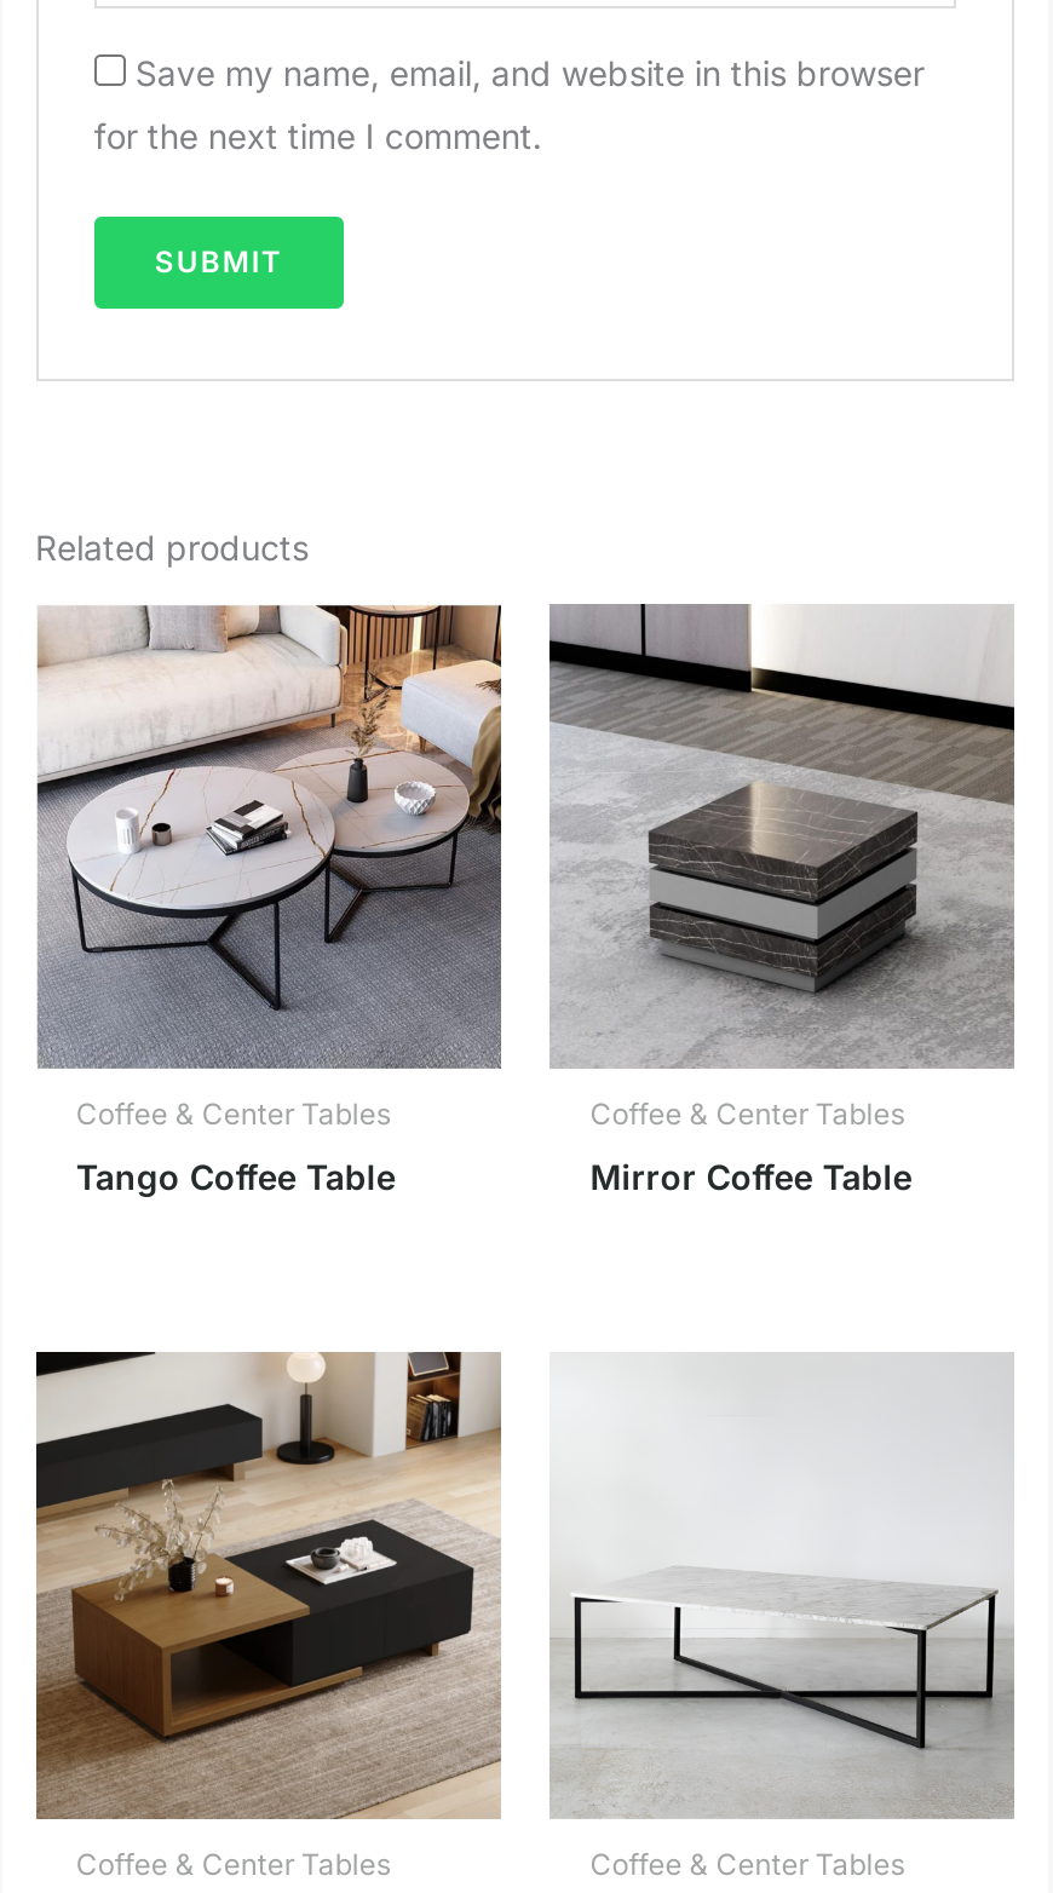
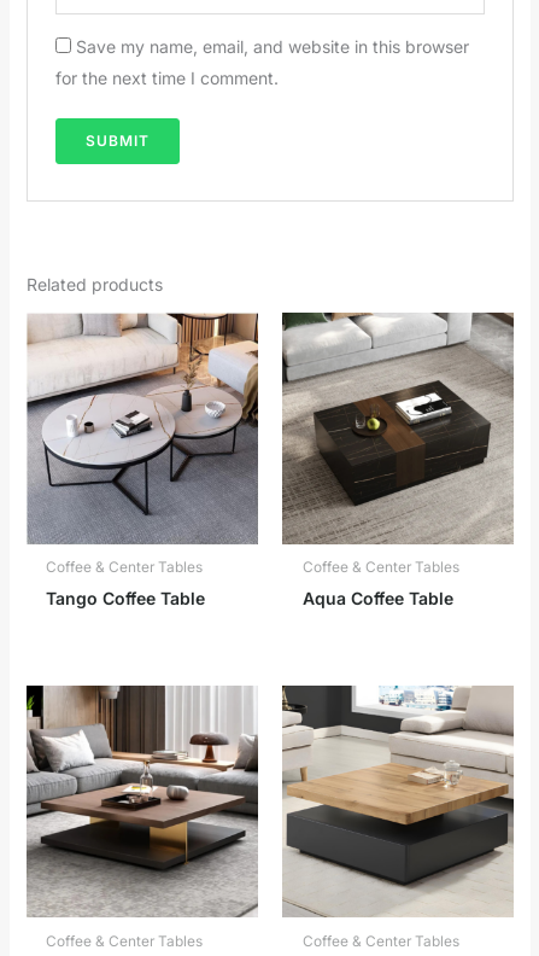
[549,604,1014,1198] [image] | Mirror Coffee Table -> [281,311,515,609] [image] | Aqua Coffee Table
[36,1350,504,1819] [image] -> [25,684,259,917] [image]
[549,1352,1014,1819] [image] -> [281,684,515,917] [image]

